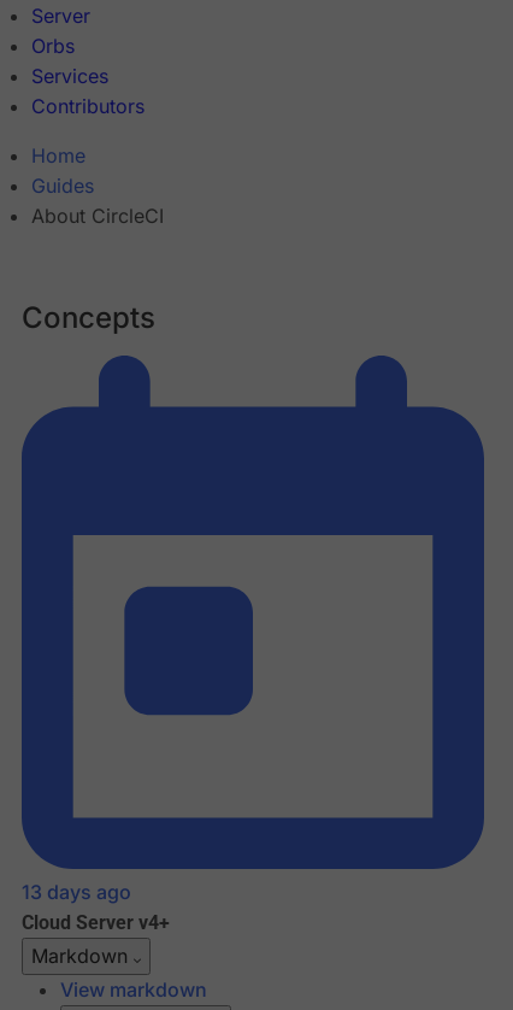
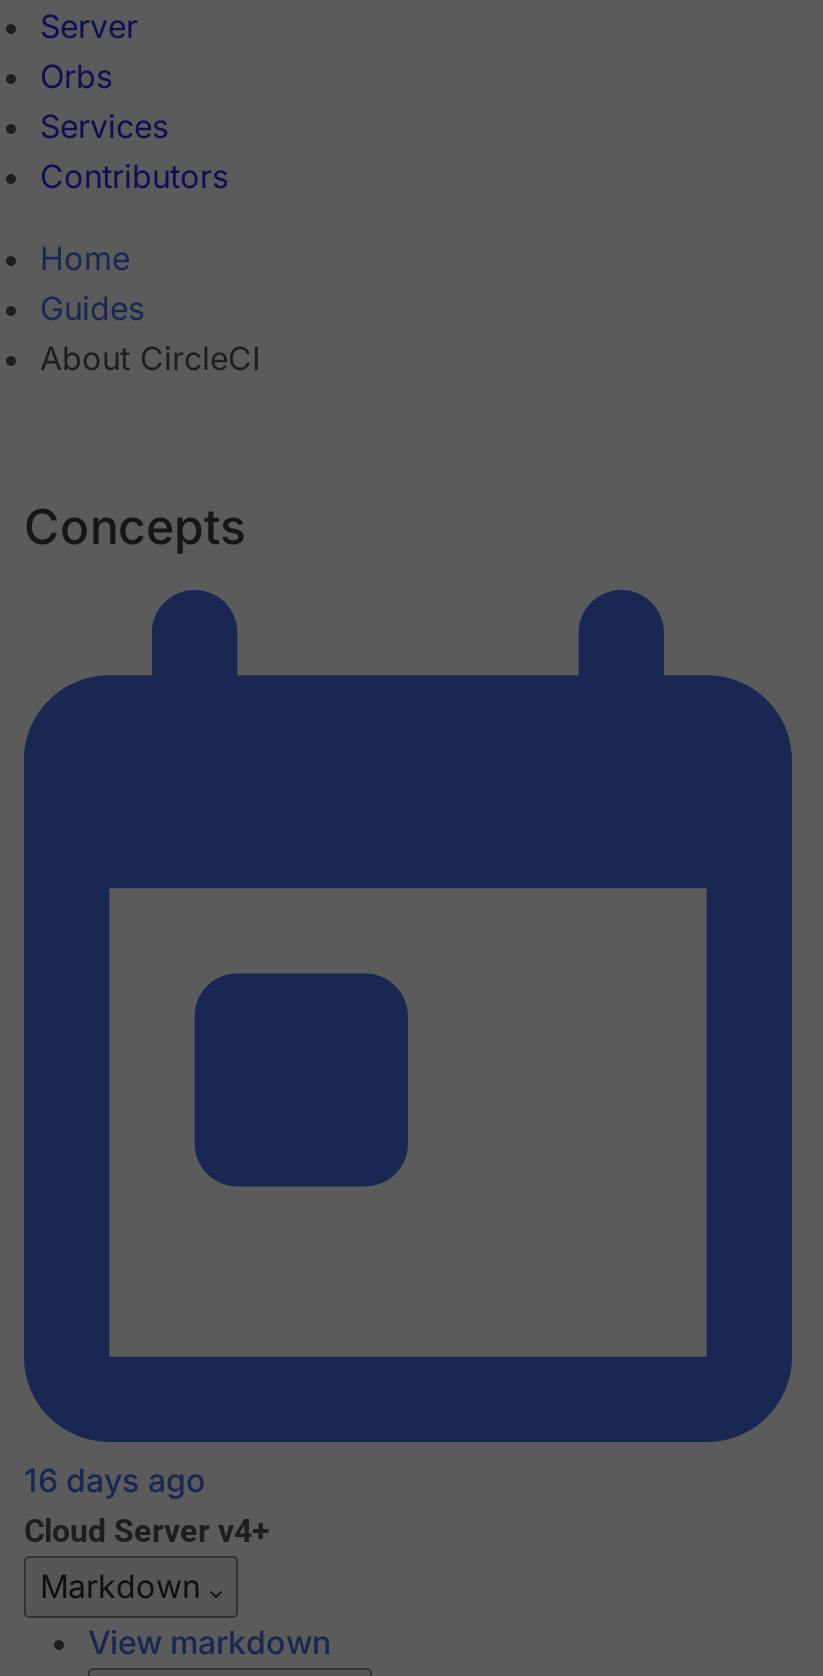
[22,880,131,905] 13 days ago -> [24,1461,206,1501] 16 days ago

